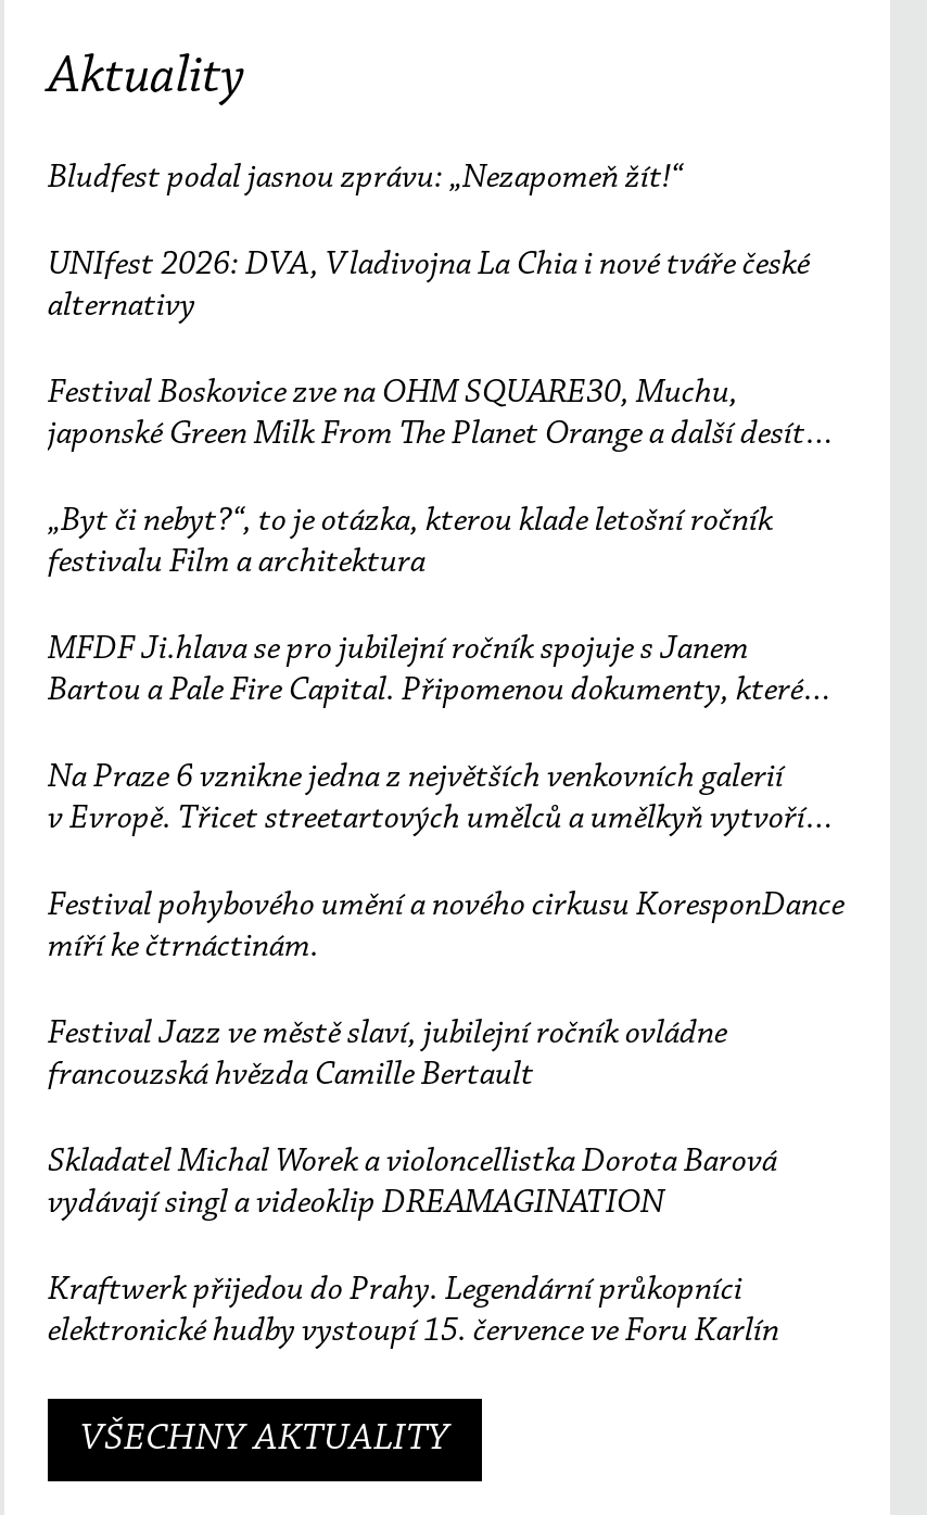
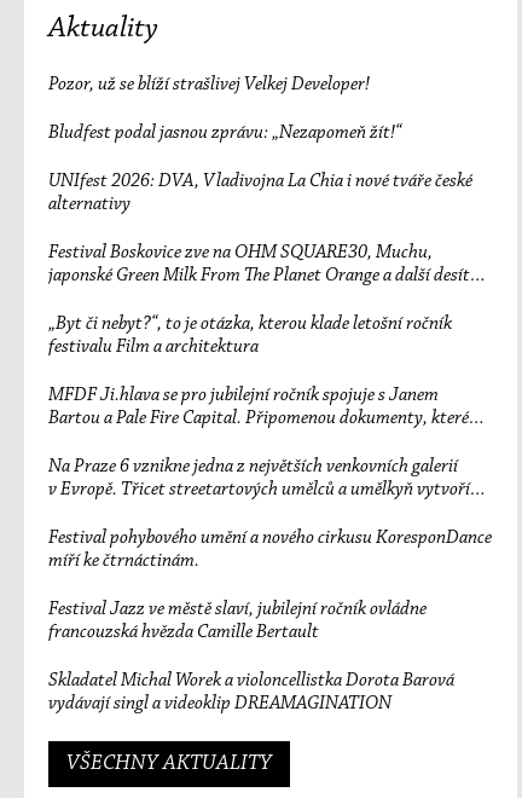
none -> [48,75,370,94] Pozor, už se blíží strašlivej Velkej Developer!
moved [48,161,845,1179] -> [48,123,492,690]: Bludfest podal jasnou zprávu: „Nezapomeň žít!“ | UNIfest 2026: DVA, Vladivojna La Chia i nové tváře české | alternativy | ... | francouzská hvězda Camille Bertault | Skladatel Michal Worek a violoncellistka Dorota Barová
[48,1273,779,1349] Kraftwerk přijedou do Prahy. Legendární průkopníci | elektronické hudby vystoupí 15. července ve Foru Karlín -> none

